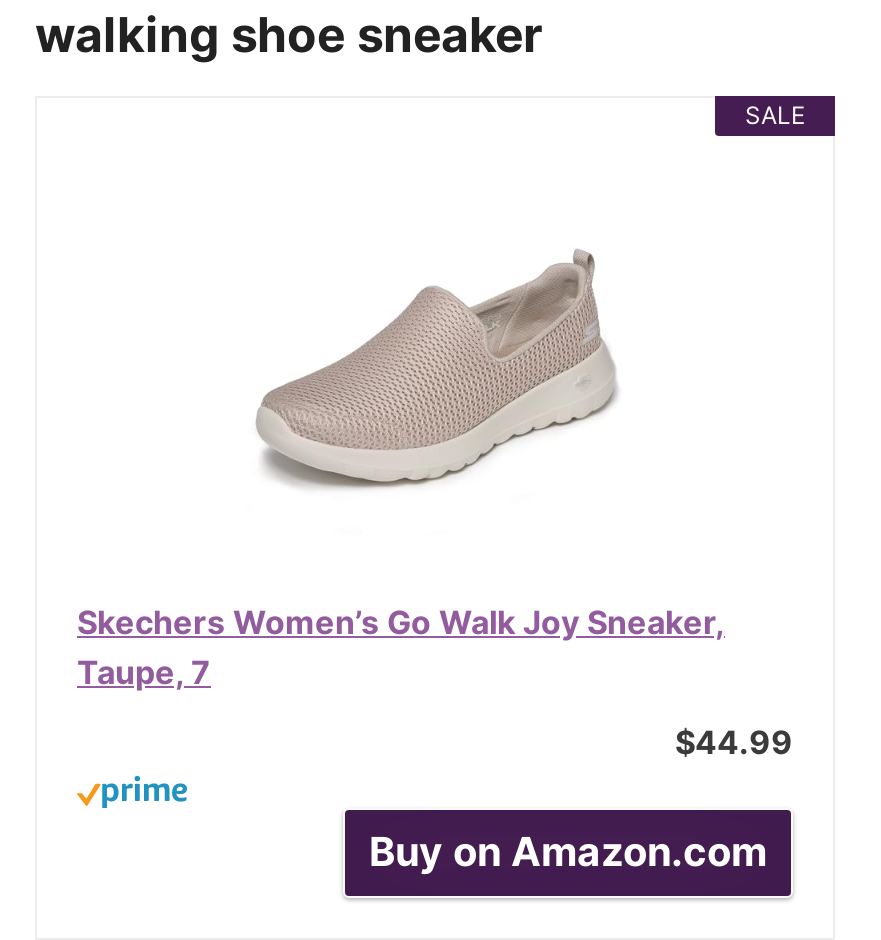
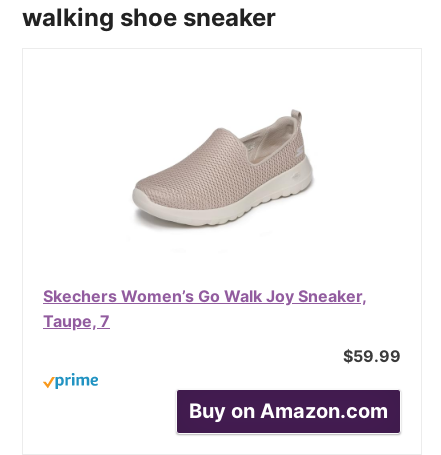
[745,101,805,131] SALE -> none
[675,723,793,763] $44.99 -> [343,346,401,366] $59.99

